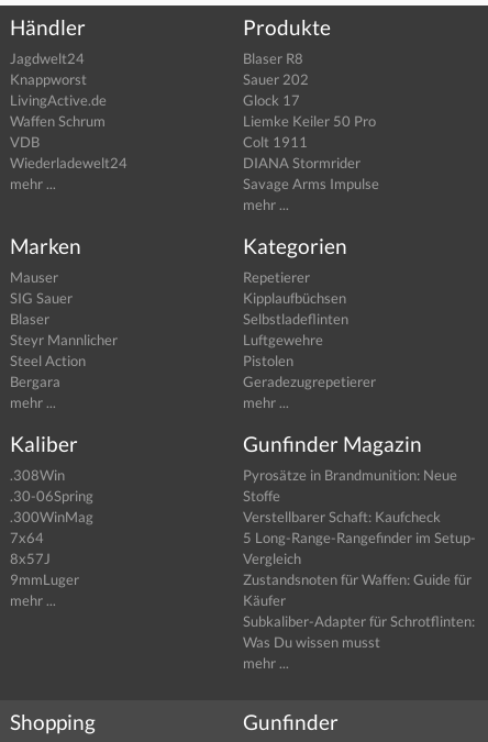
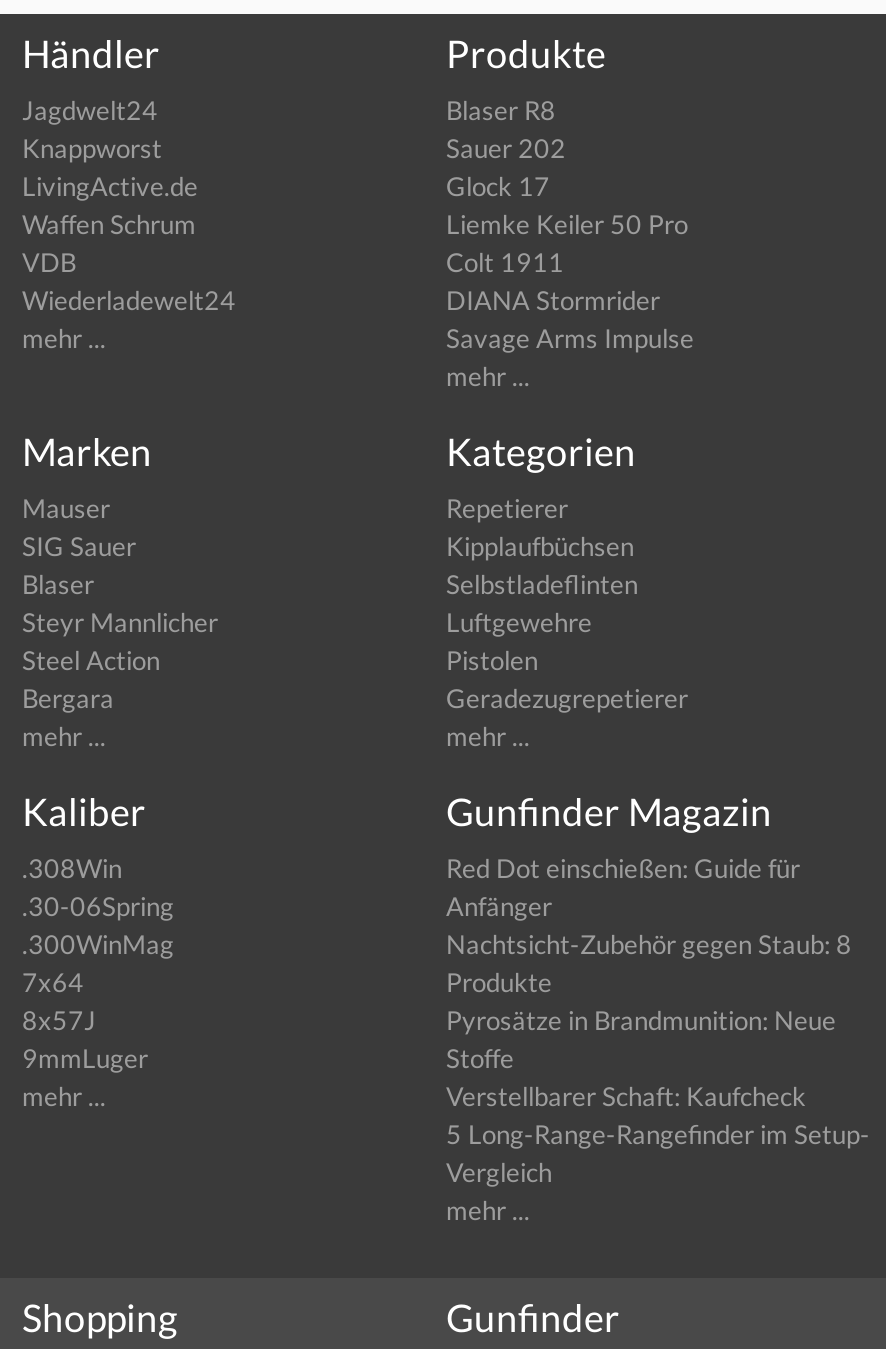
moved [243,466,476,567] -> [446,1003,870,1187]: Pyrosätze in Brandmunition: Neue | Stoffe | Verstellbarer Schaft: Kaufcheck | 5 Long-Range-Rangefinder im Setup- | Vergleich
none -> [446,851,852,997] Red Dot einschießen: Guide für | Anfänger | Nachtsicht-Zubehör gegen Staub: 8 | Produkte
[243,570,475,650] Zustandsnoten für Waffen: Guide für | Käufer | Subkaliber-Adapter für Schrotflinten: | Was Du wissen musst -> none

